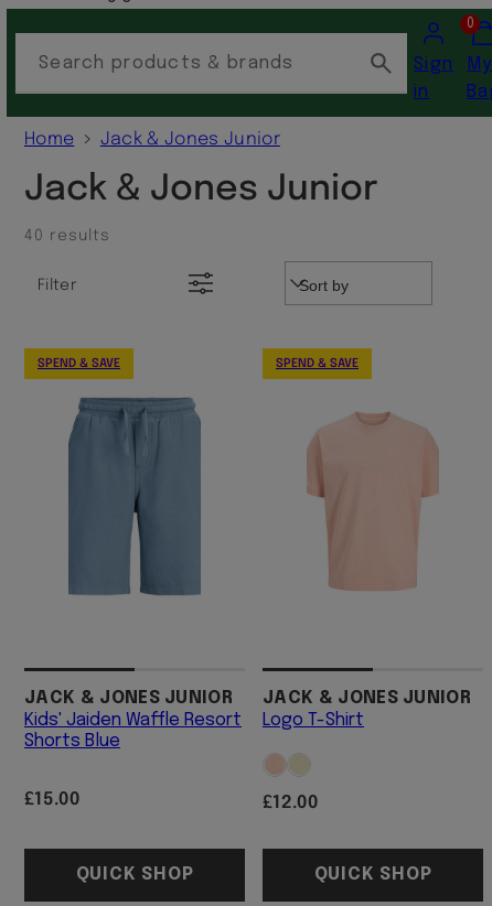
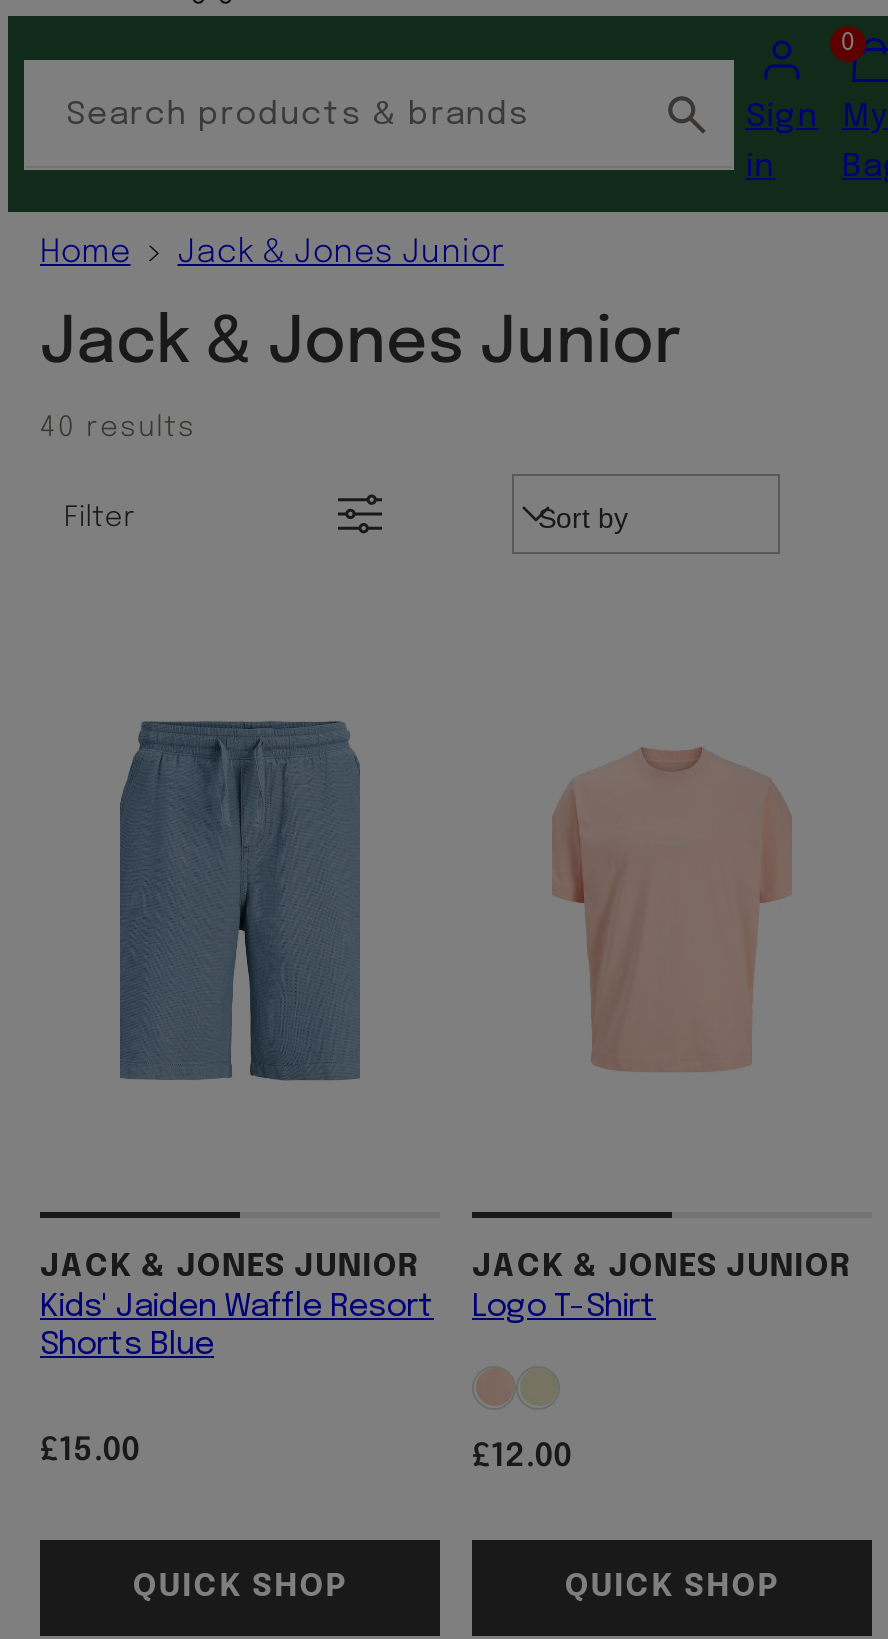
[38,357,120,370] SPEND & SAVE -> none
[276,357,359,370] SPEND & SAVE -> none

